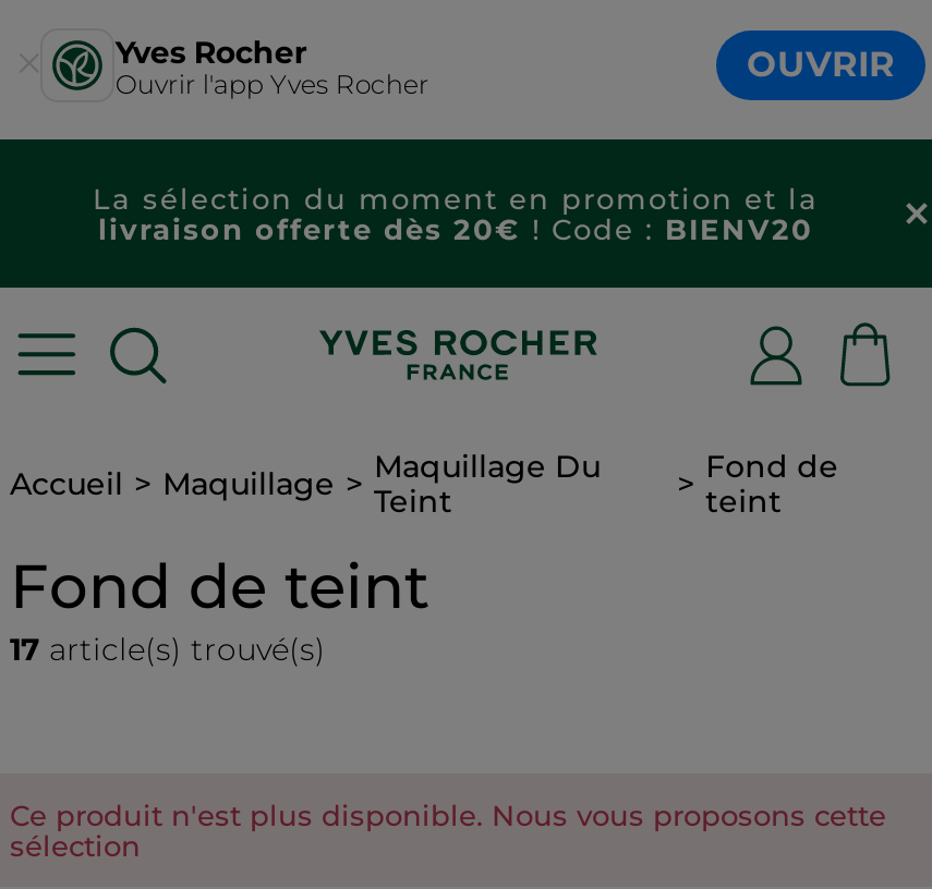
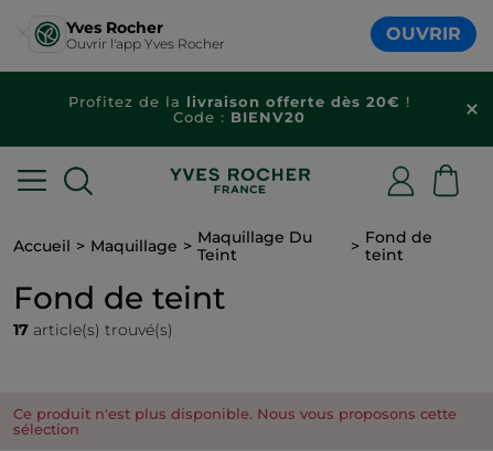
[93,181,819,246] La sélection du moment en promotion et la | livraison offerte dès 20€! Code : BIENV20 -> [68,93,410,126] Profitez de la livraison offerte dès 20€! | Code : BIENV20

